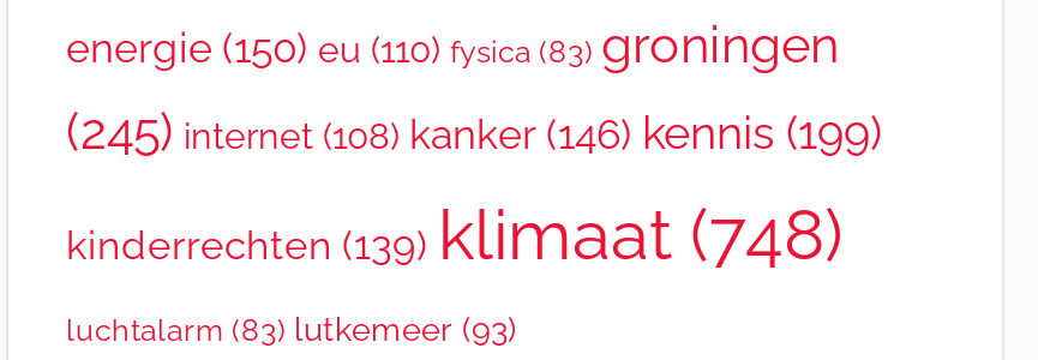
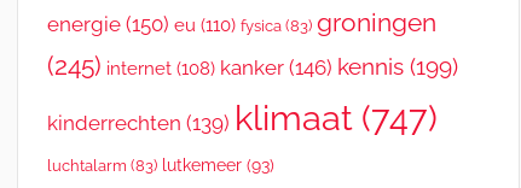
[66,195,844,276] kinderrechten (139) klimaat (748) -> [47,98,438,139] kinderrechten (139) klimaat (747)

